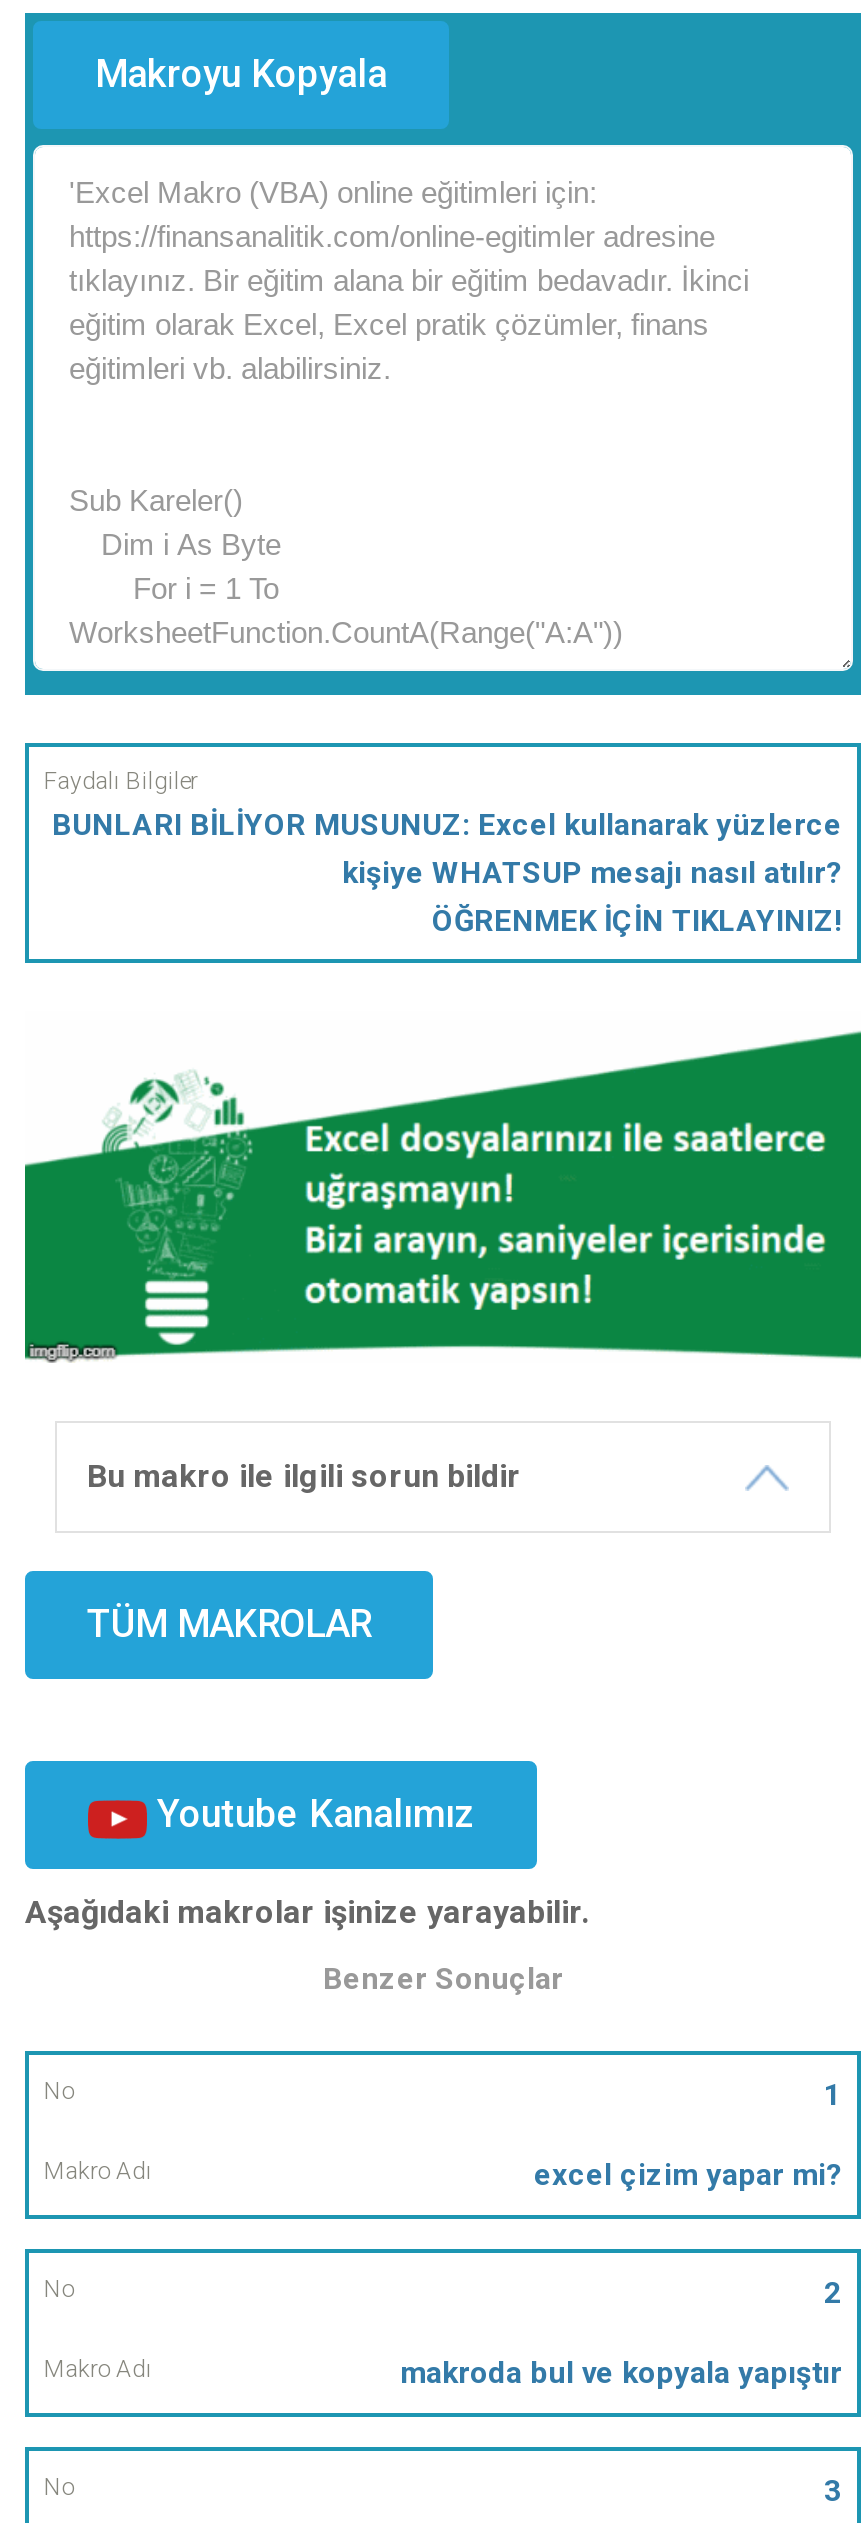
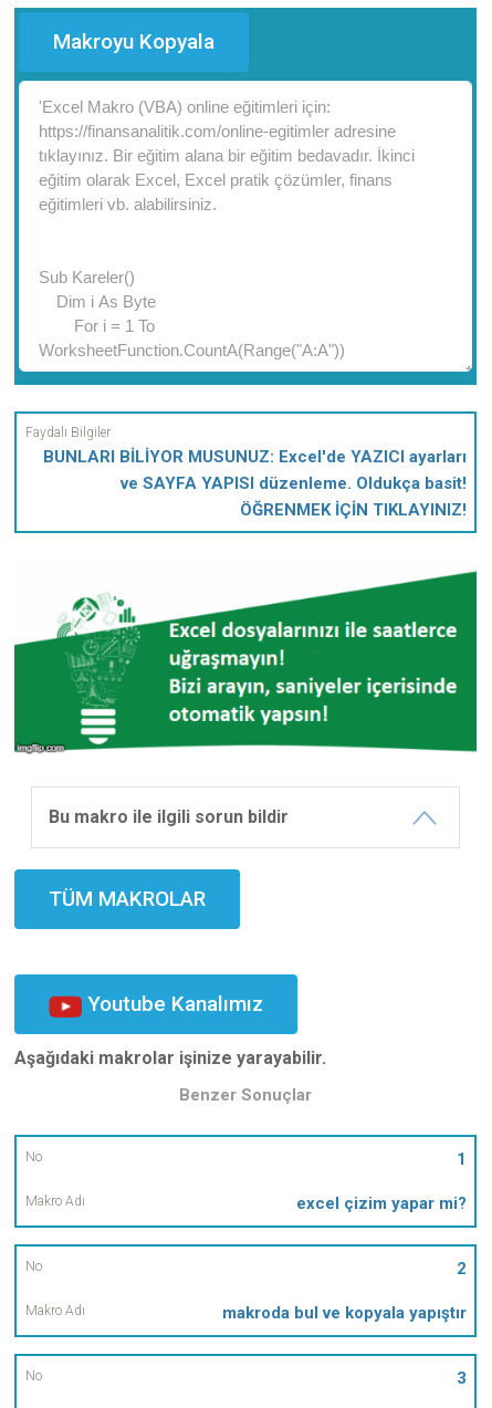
[52,806,842,890] BUNLARI BİLİYOR MUSUNUZ: Excel kullanarak yüzlerce | kişiye WHATSUP mesajı nasıl atılır? -> [43,446,466,493] BUNLARI BİLİYOR MUSUNUZ: Excel'de YAZICI ayarları | ve SAYFA YAPISI düzenleme. Oldukça basit!

